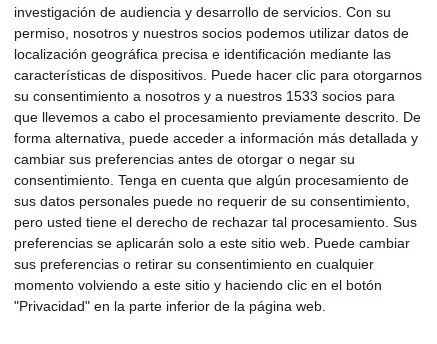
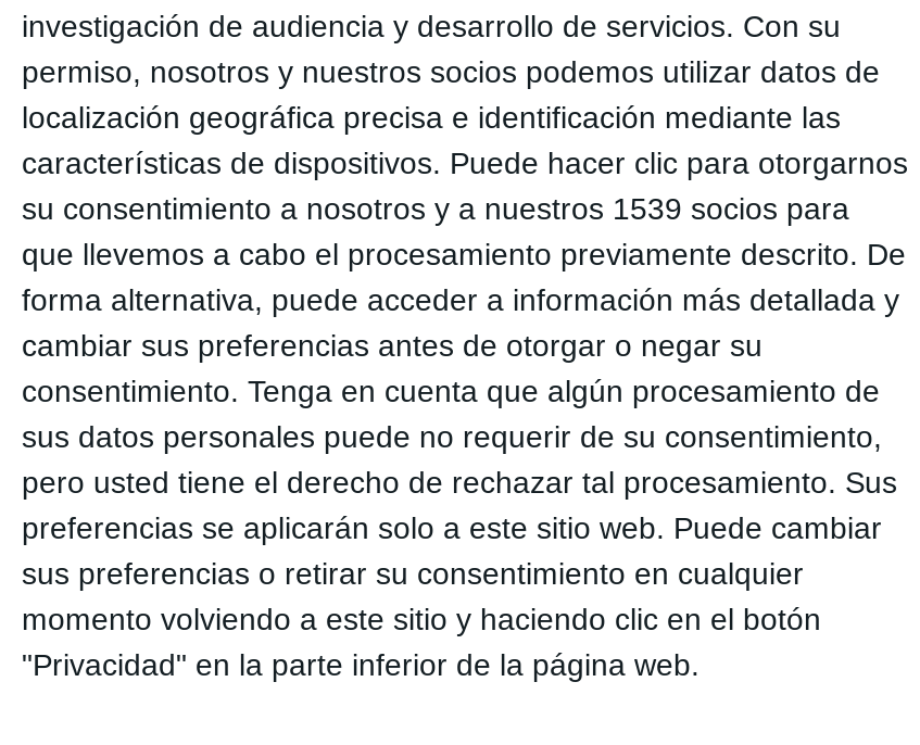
[14,88,395,104] su consentimiento a nosotros y a nuestros 1533 socios para -> [22,191,849,226] su consentimiento a nosotros y a nuestros 1539 socios para

